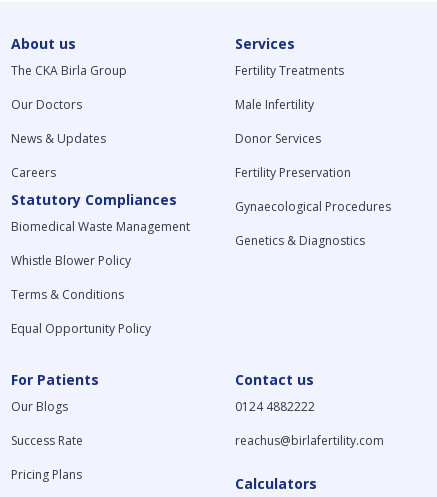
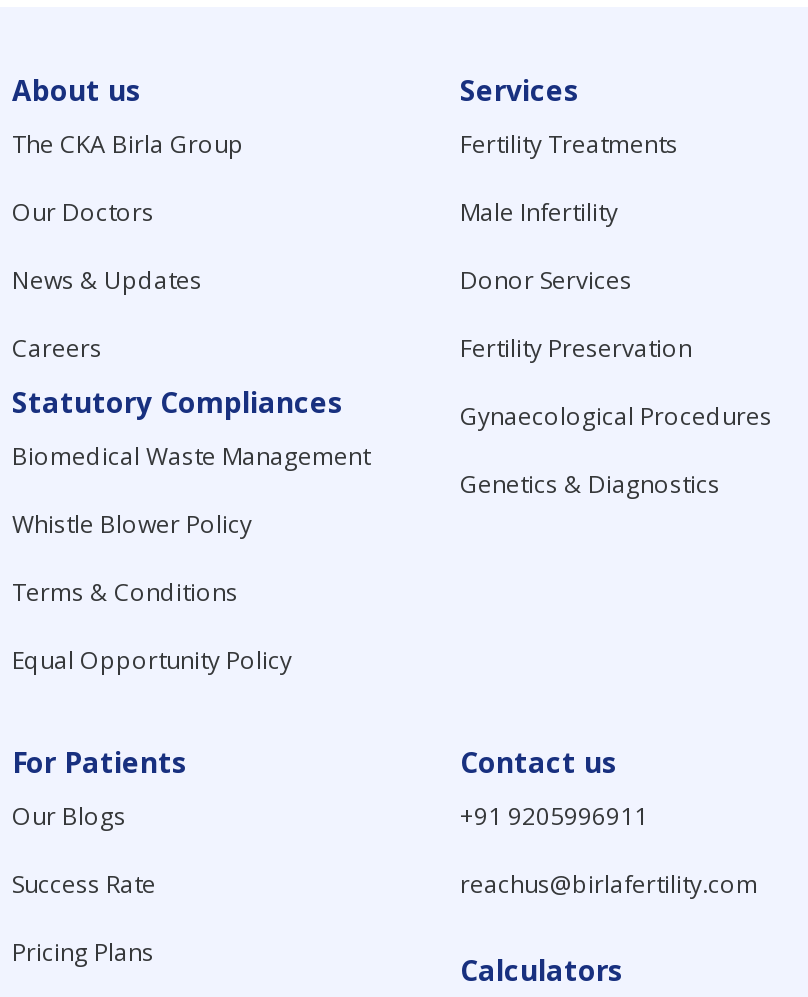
[235,397,315,414] 0124 4882222 -> [460,798,648,832] +91 9205996911

